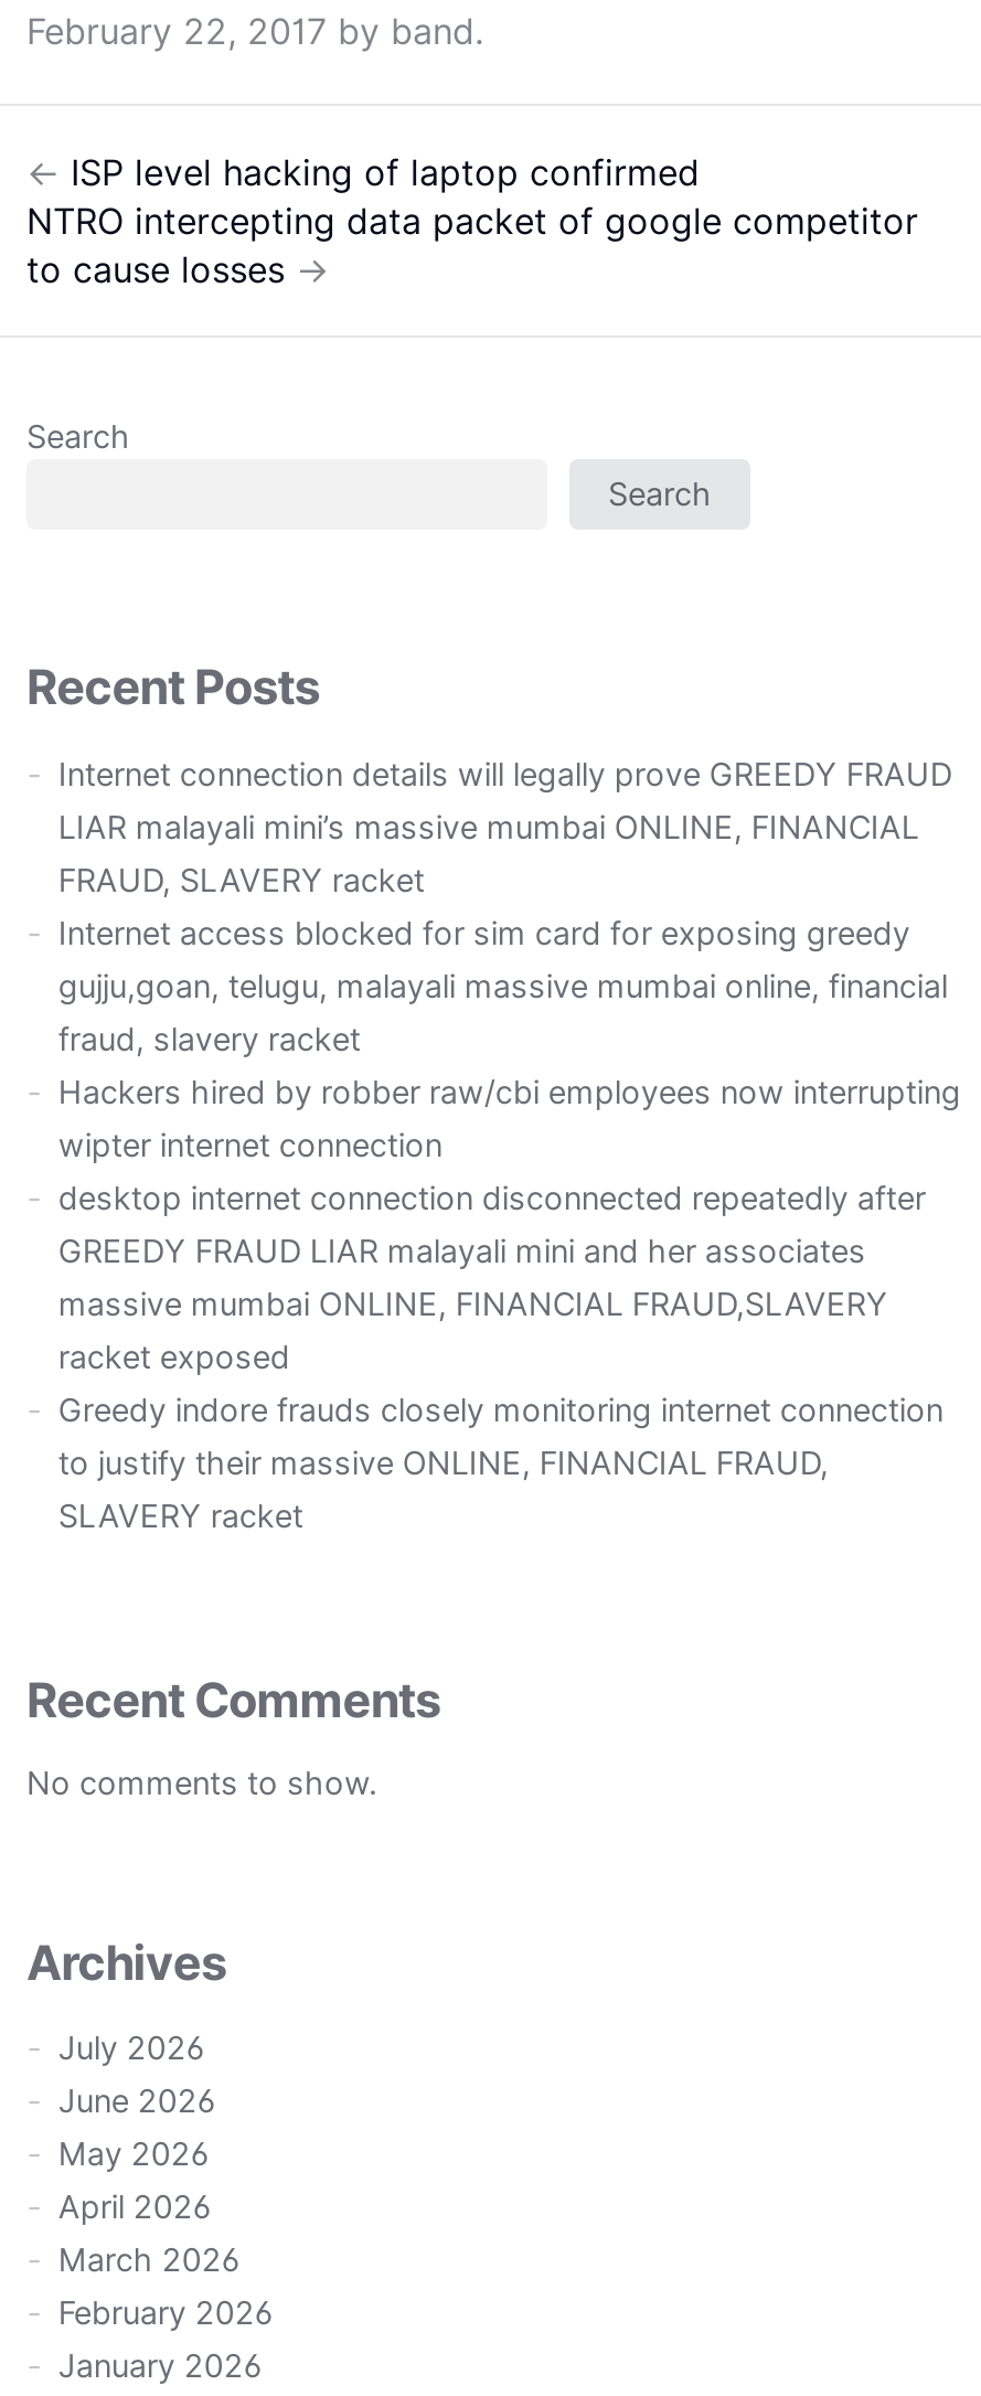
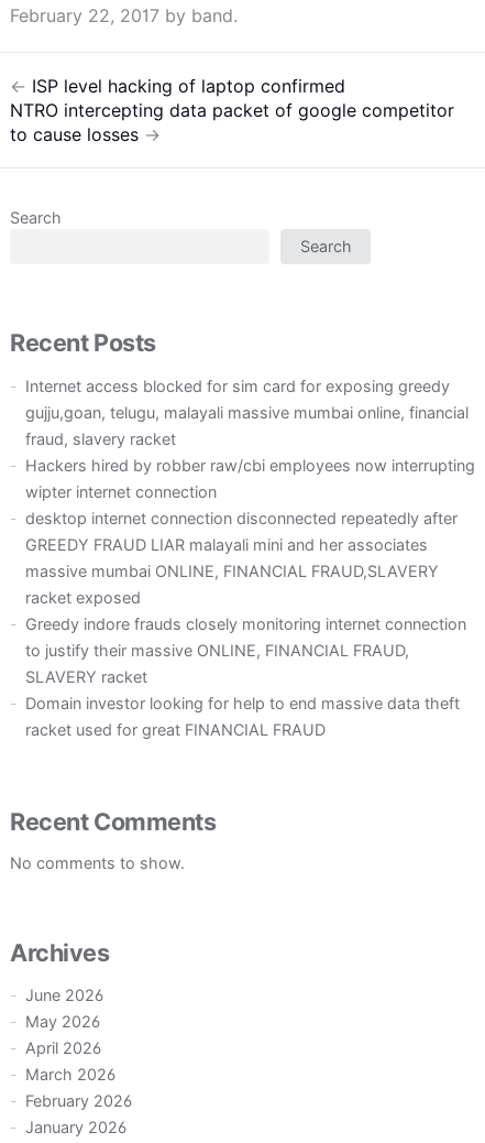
[58,754,952,897] Internet connection details will legally prove GREEDY FRAUD | LIAR malayali mini’s massive mumbai ONLINE, FINANCIAL | FRAUD, SLAVERY racket -> none
moved [58,913,961,1533] -> [26,376,476,686]: Internet access blocked for sim card for exposing greedy | gujju,goan, telugu, malayali massive mumbai online, financial | fraud, slavery racket | ... | to justify their massive ONLINE, FINANCIAL FRAUD, | SLAVERY racket
none -> [26,693,460,738] Domain investor looking for help to end massive data theft | racket used for great FINANCIAL FRAUD
[58,2030,204,2067] July 2026 -> none

